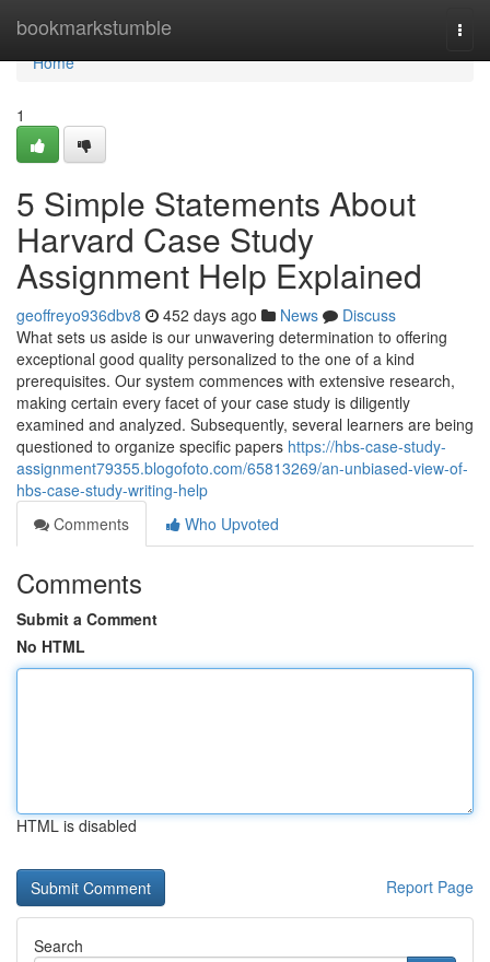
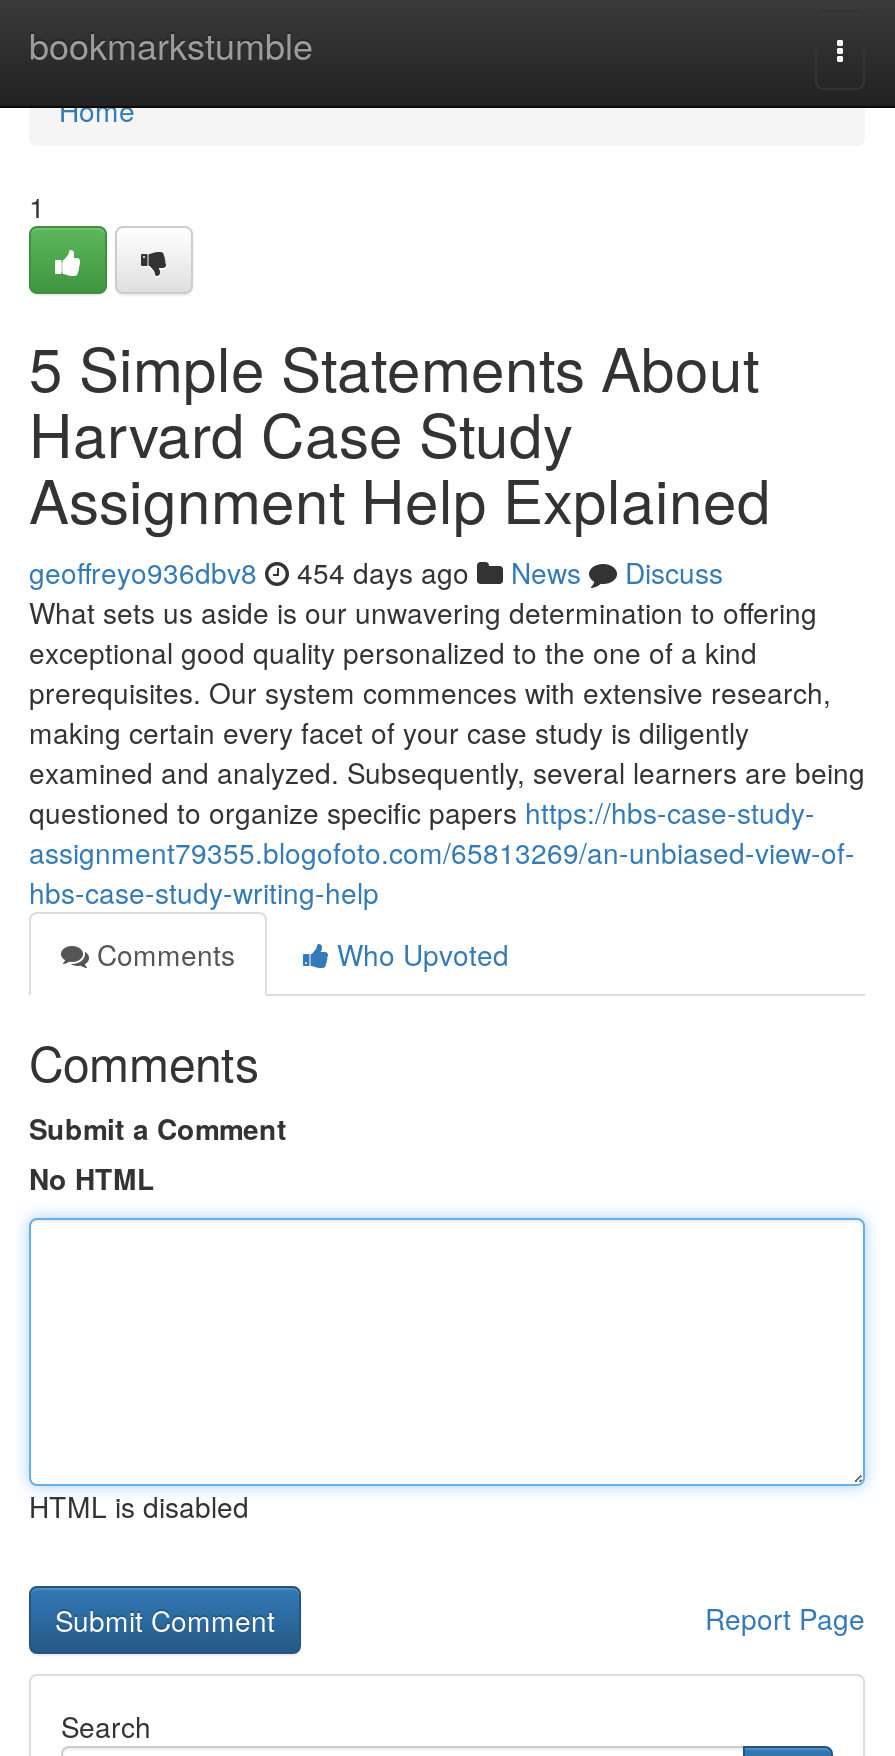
[16,304,396,326] geoffreyo936dbv8 452 days ago News Discuss -> [29,552,723,592] geoffreyo936dbv8 454 days ago News Discuss

